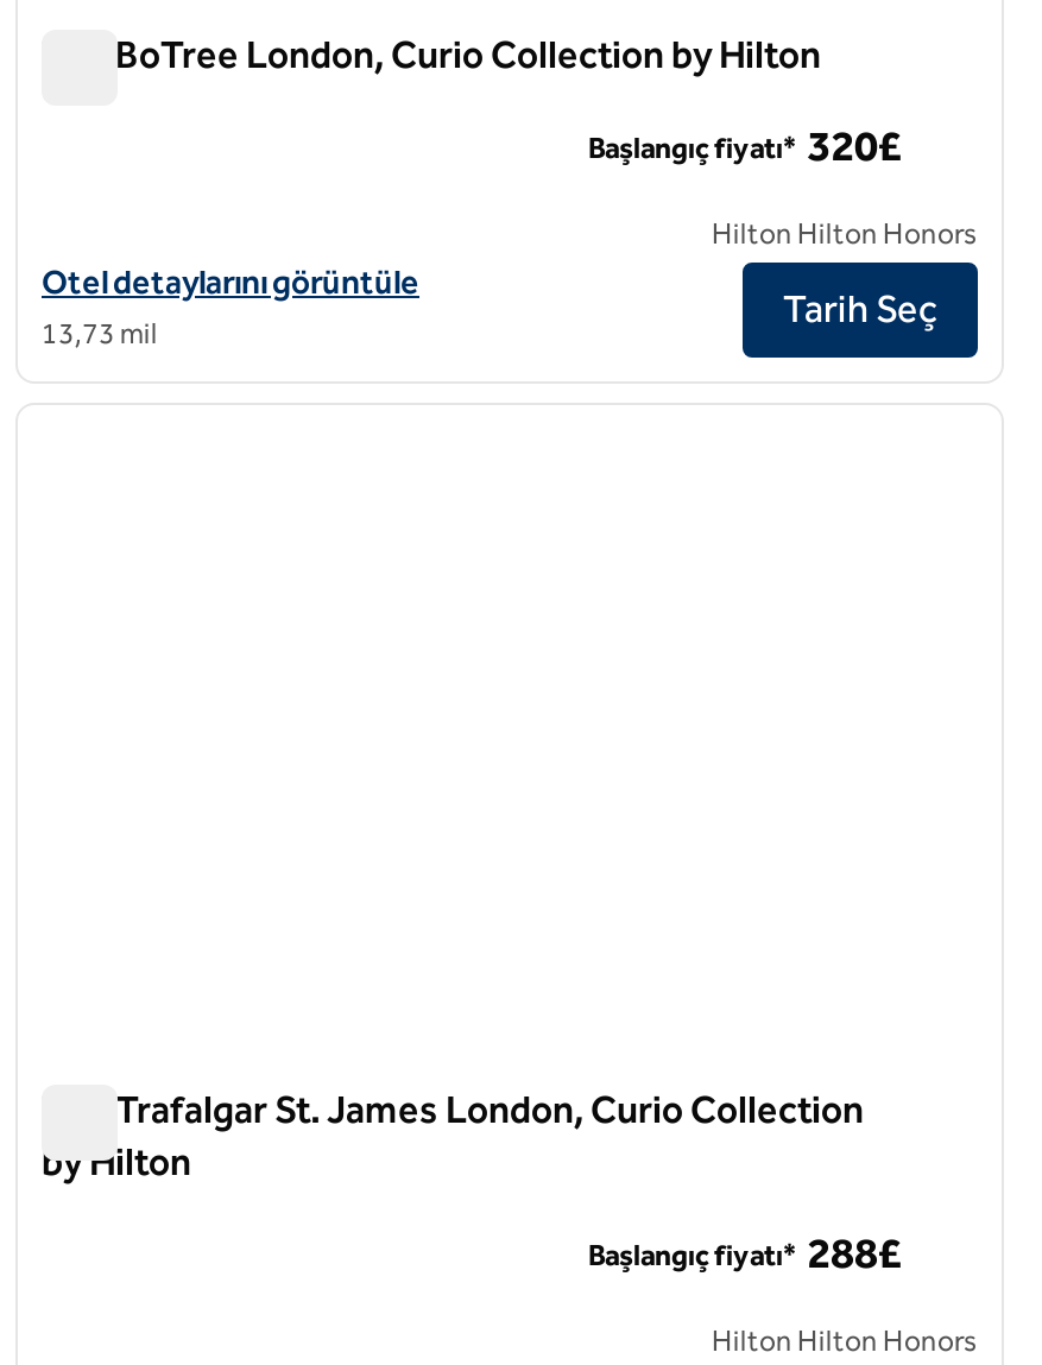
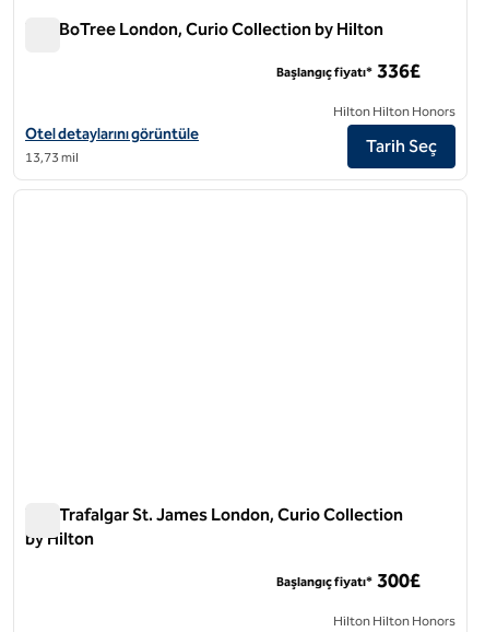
[588,121,902,173] Başlangıç fiyatı* 320£ -> [276,60,421,84] Başlangıç fiyatı* 336£
[588,1228,902,1281] Başlangıç fiyatı* 288£ -> [276,569,421,593] Başlangıç fiyatı* 300£

